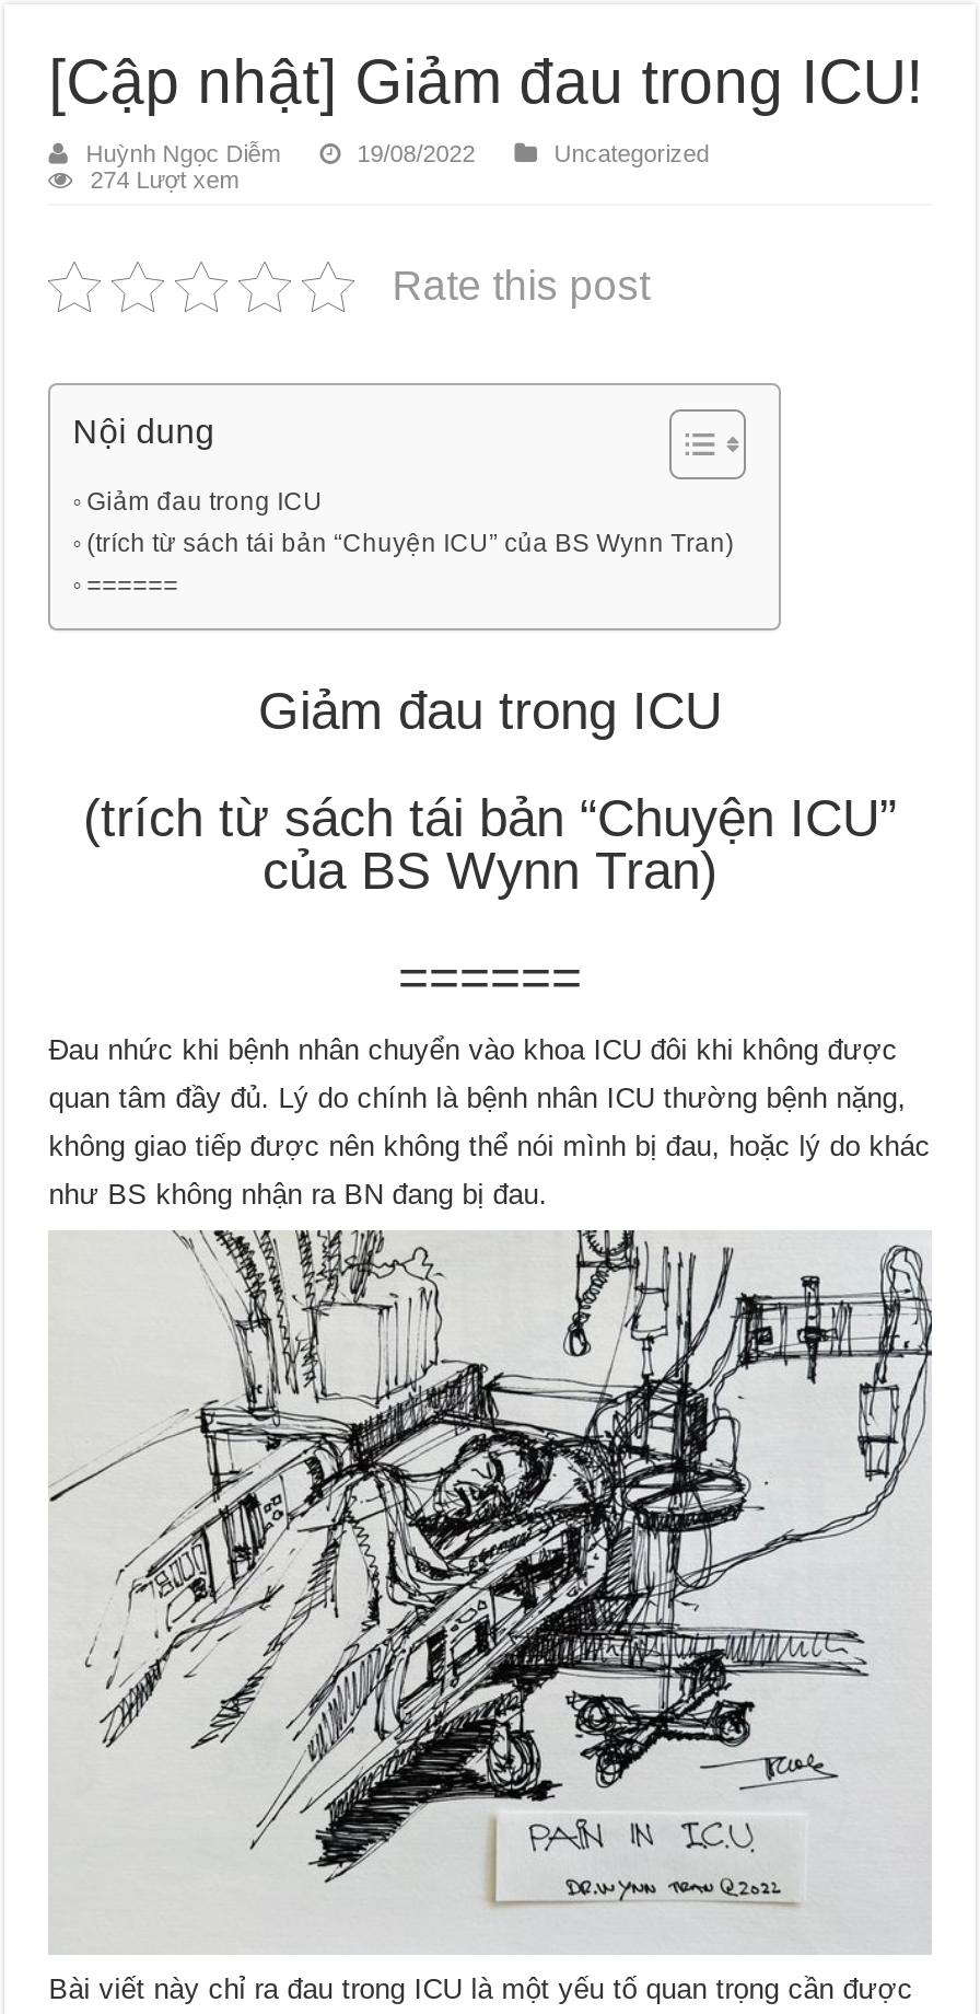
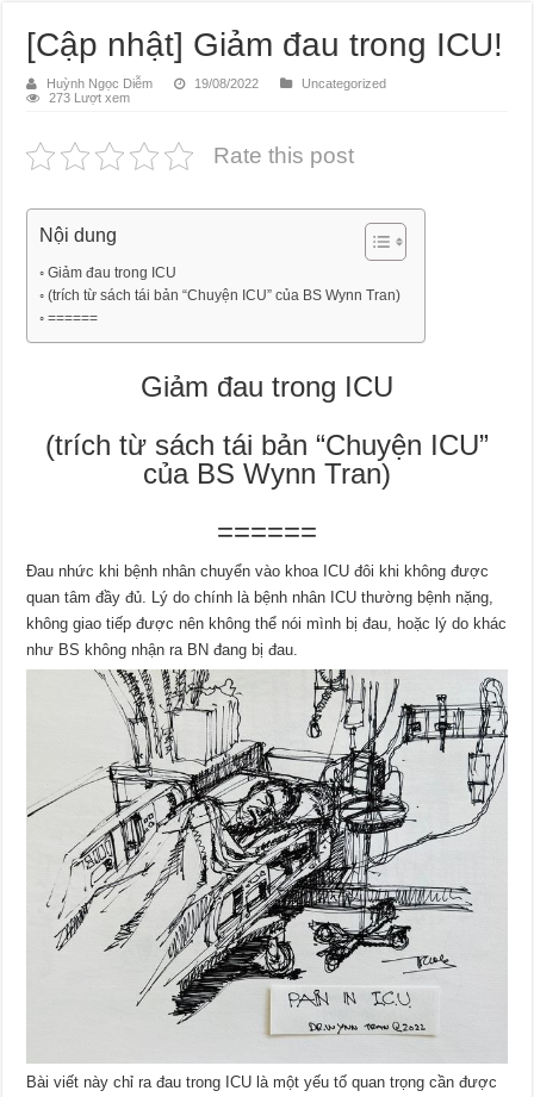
[90,167,239,193] 274 Lượt xem -> [49,91,130,105] 273 Lượt xem

